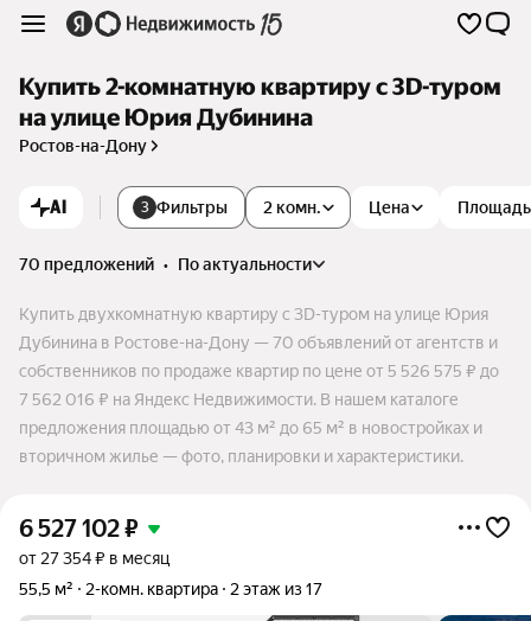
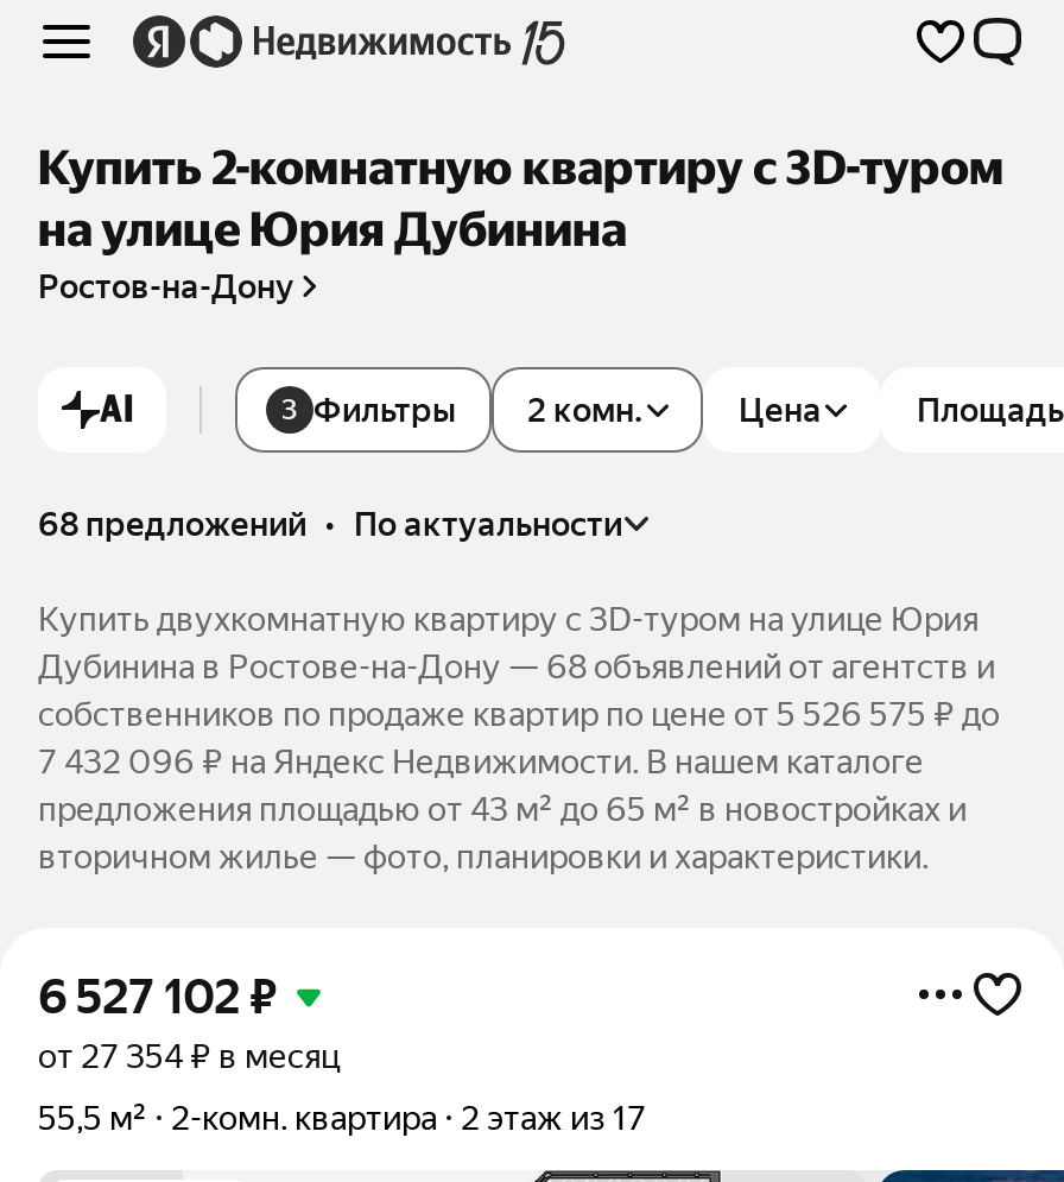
[19,255,312,274] 70 предложений • по актуальности -> [38,505,622,543] 68 предложений • по актуальности
[19,333,498,352] Дубинина в Ростове-на-Дону — 70 объявлений от агентств и -> [38,648,995,686] Дубинина в Ростове-на-Дону — 68 объявлений от агентств и
[19,390,459,409] 7 562 016 ₽ на Яндекс Недвижимости. В нашем каталоге -> [38,743,924,781] 7 432 096 ₽ на Яндекс Недвижимости. В нашем каталоге

